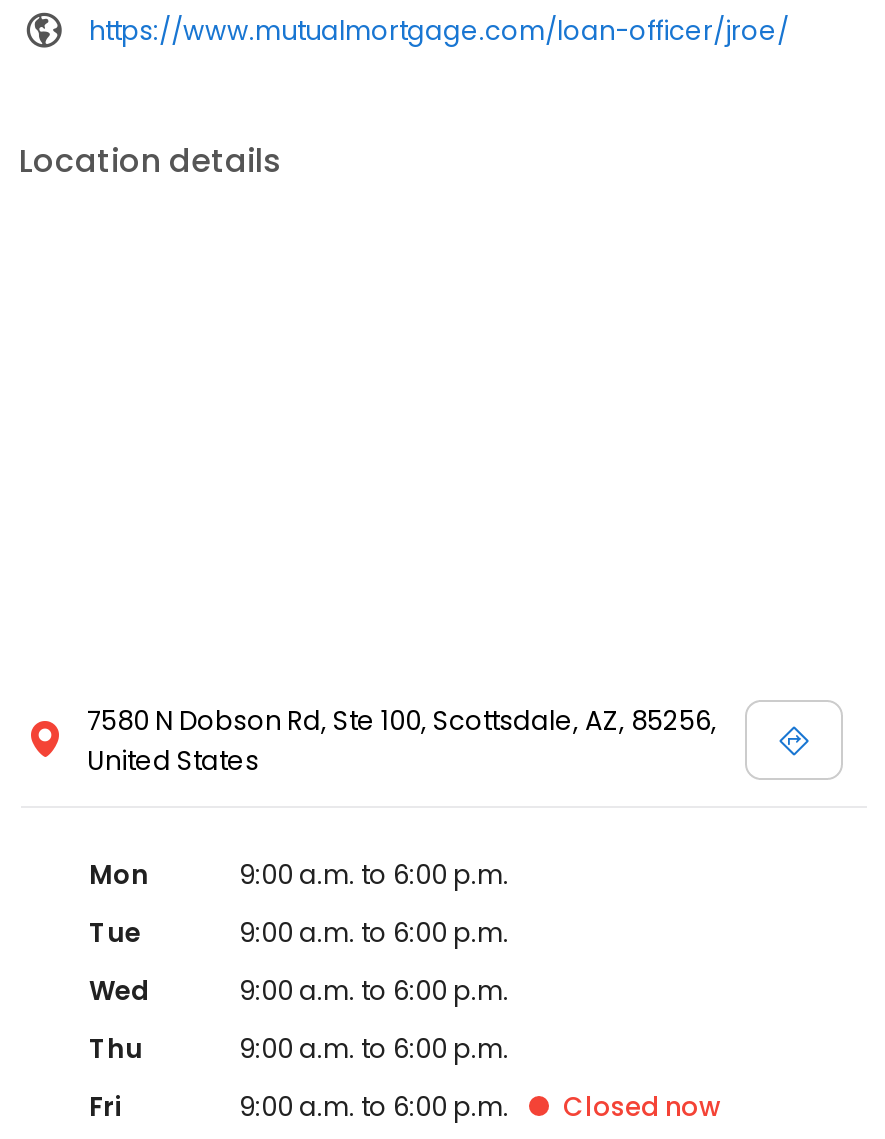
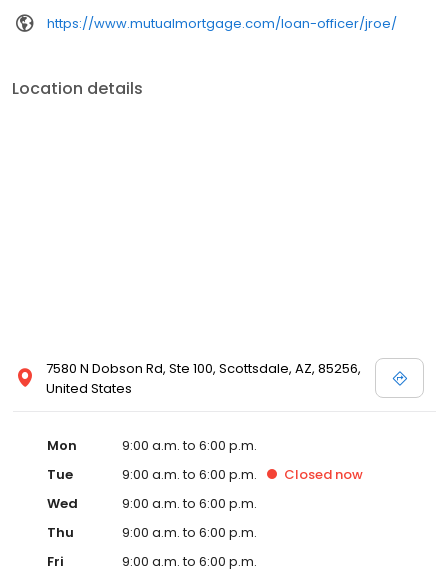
moved [563,1088,721,1126] -> [284,465,363,484]: Closed now

